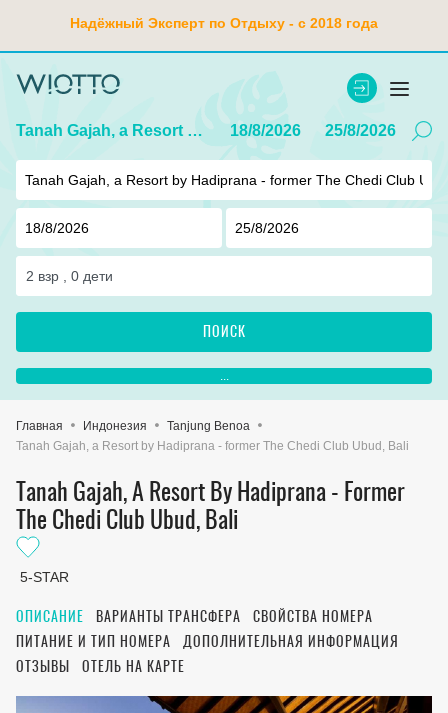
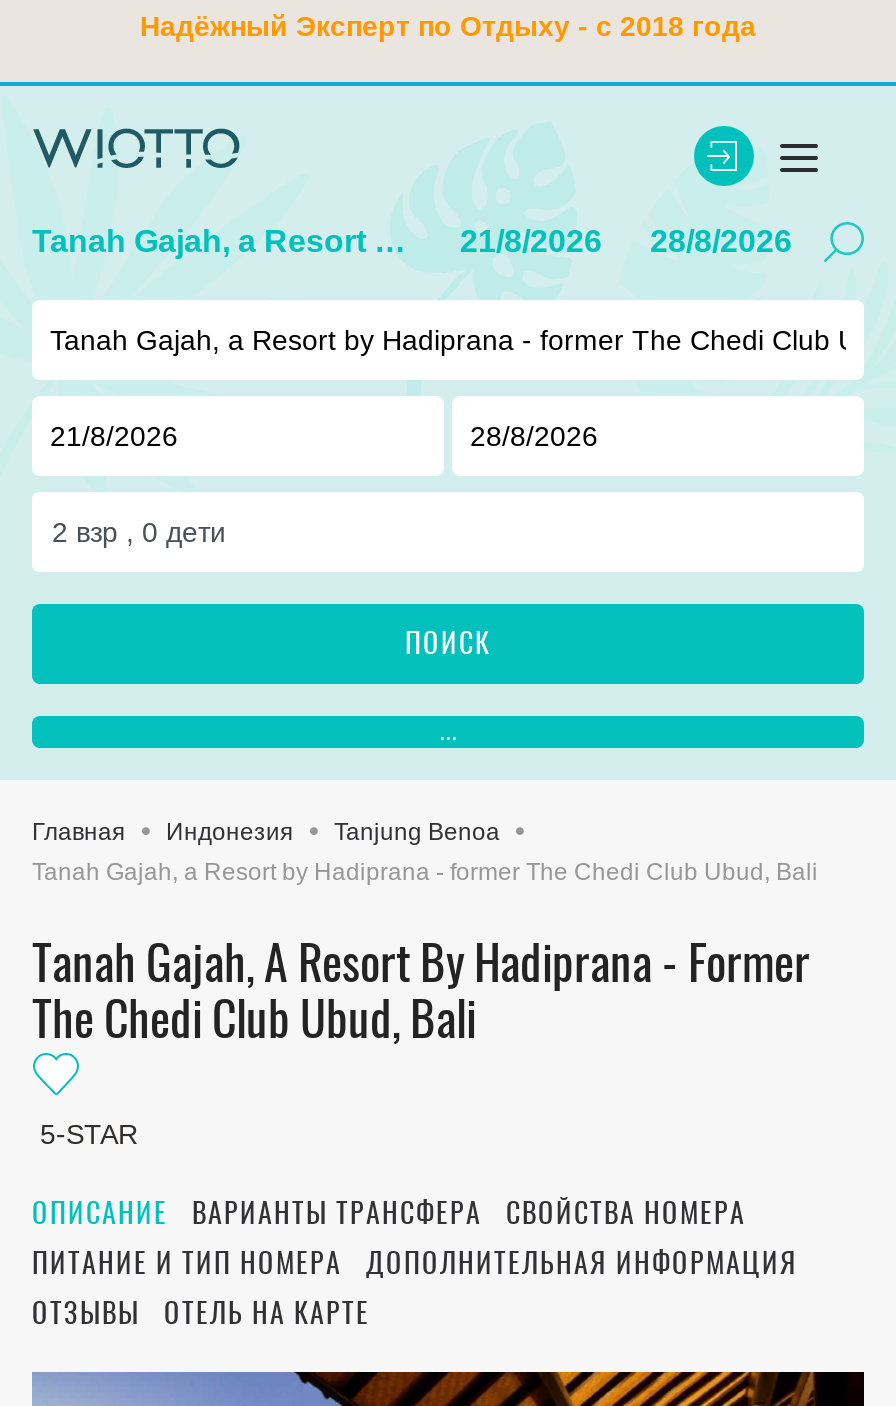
[230,122,301,139] 18/8/2026 -> [460,224,602,258] 21/8/2026
[325,122,396,139] 25/8/2026 -> [650,224,792,258] 28/8/2026

